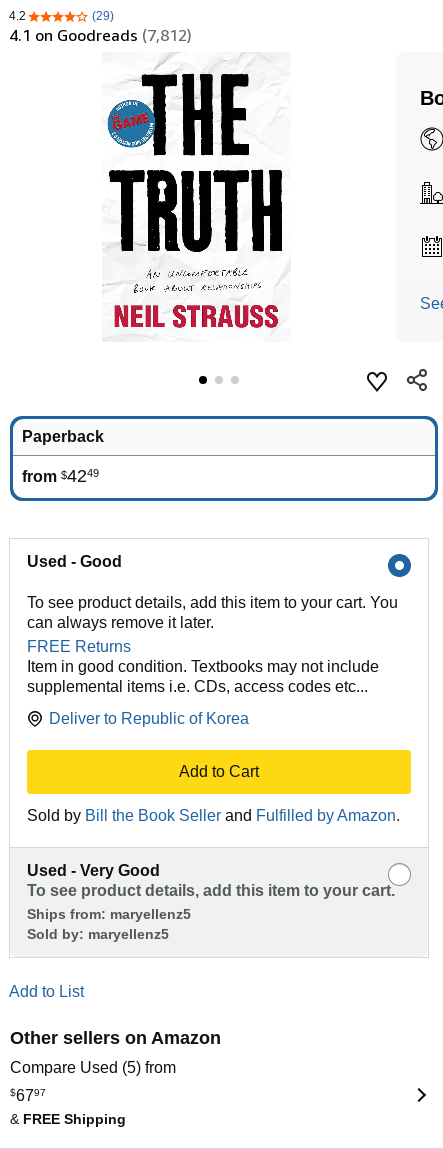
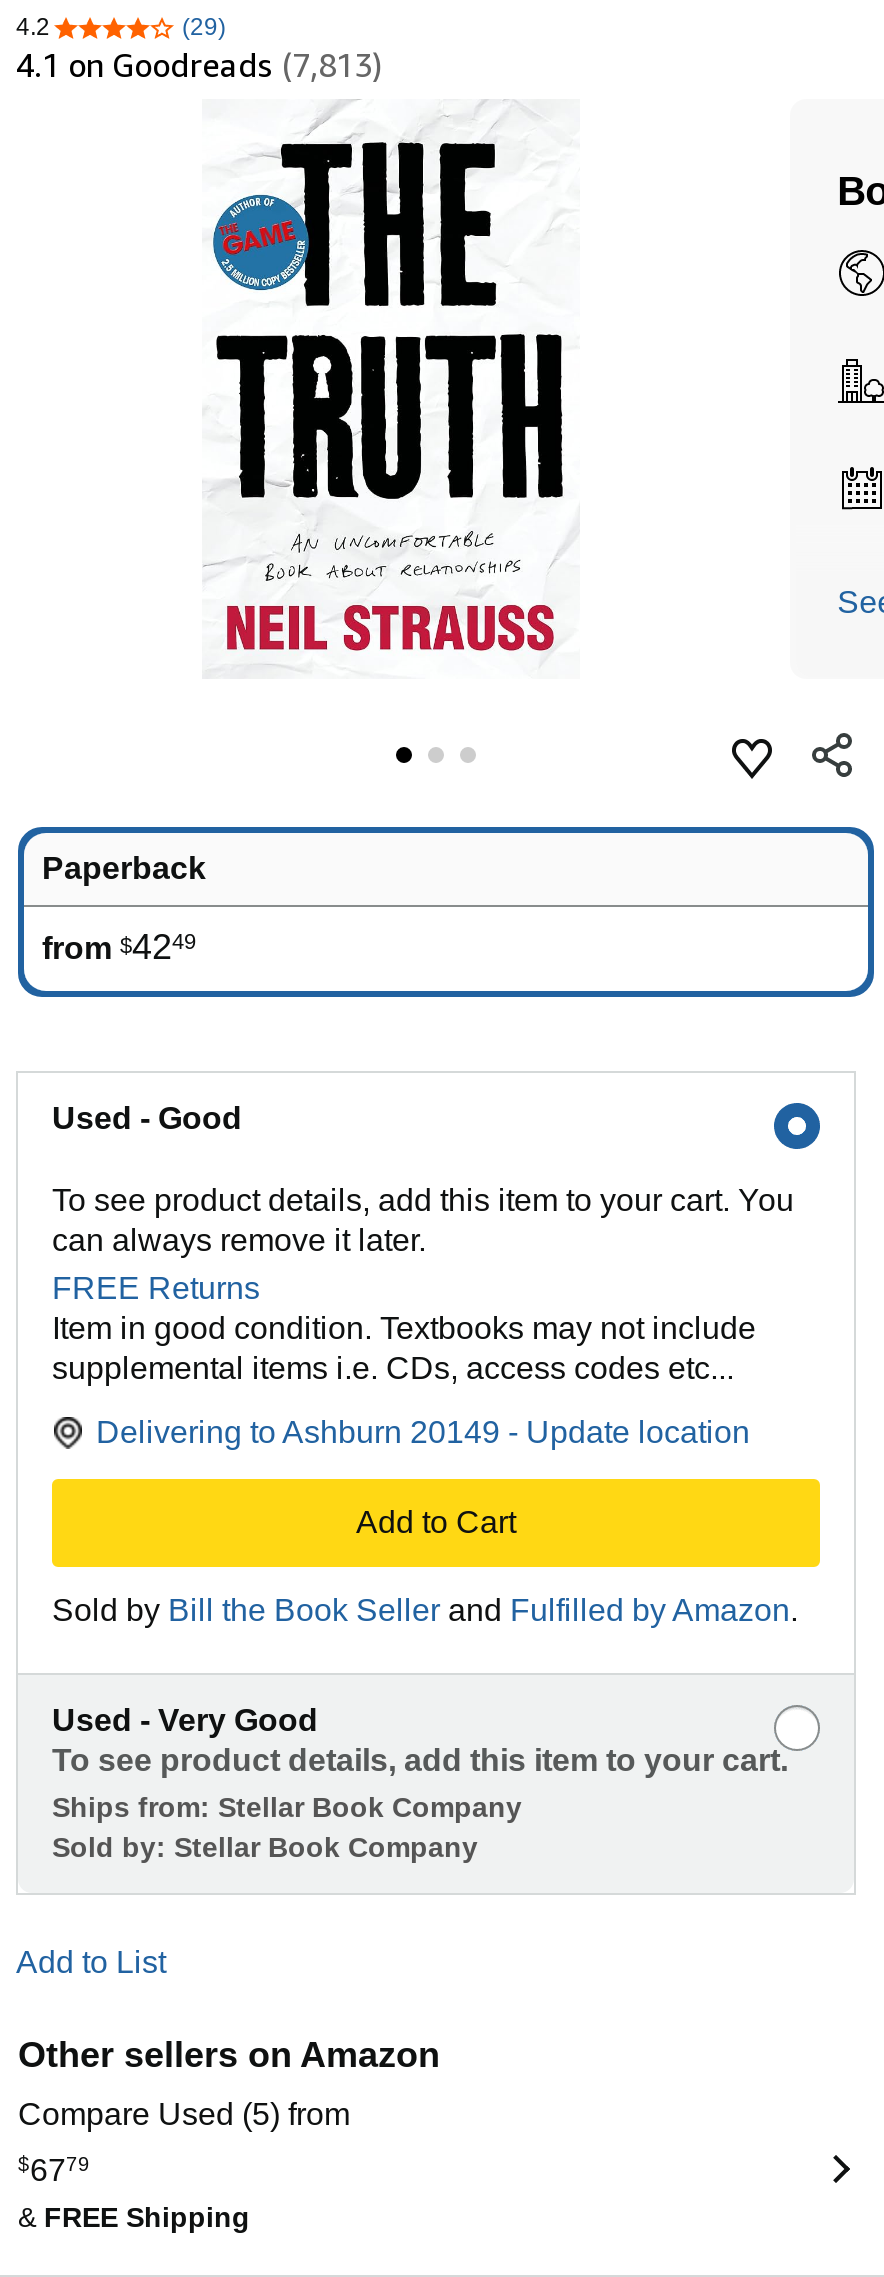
[9,25,192,45] 4.1 on Goodreads (7,812) -> [16,45,382,85] 4.1 on Goodreads (7,813)
[49,710,249,727] Deliver to Republic of Korea -> [96,1415,750,1449] Delivering to Ashburn 20149 - Update location
[27,906,191,942] Ships from: maryellenz5 | Sold by: maryellenz5 -> [52,1791,522,1863] Ships from: Stellar Book Company | Sold by: Stellar Book Company
[10,1087,46,1104] $6797 -> [18,2153,90,2187] $6779

